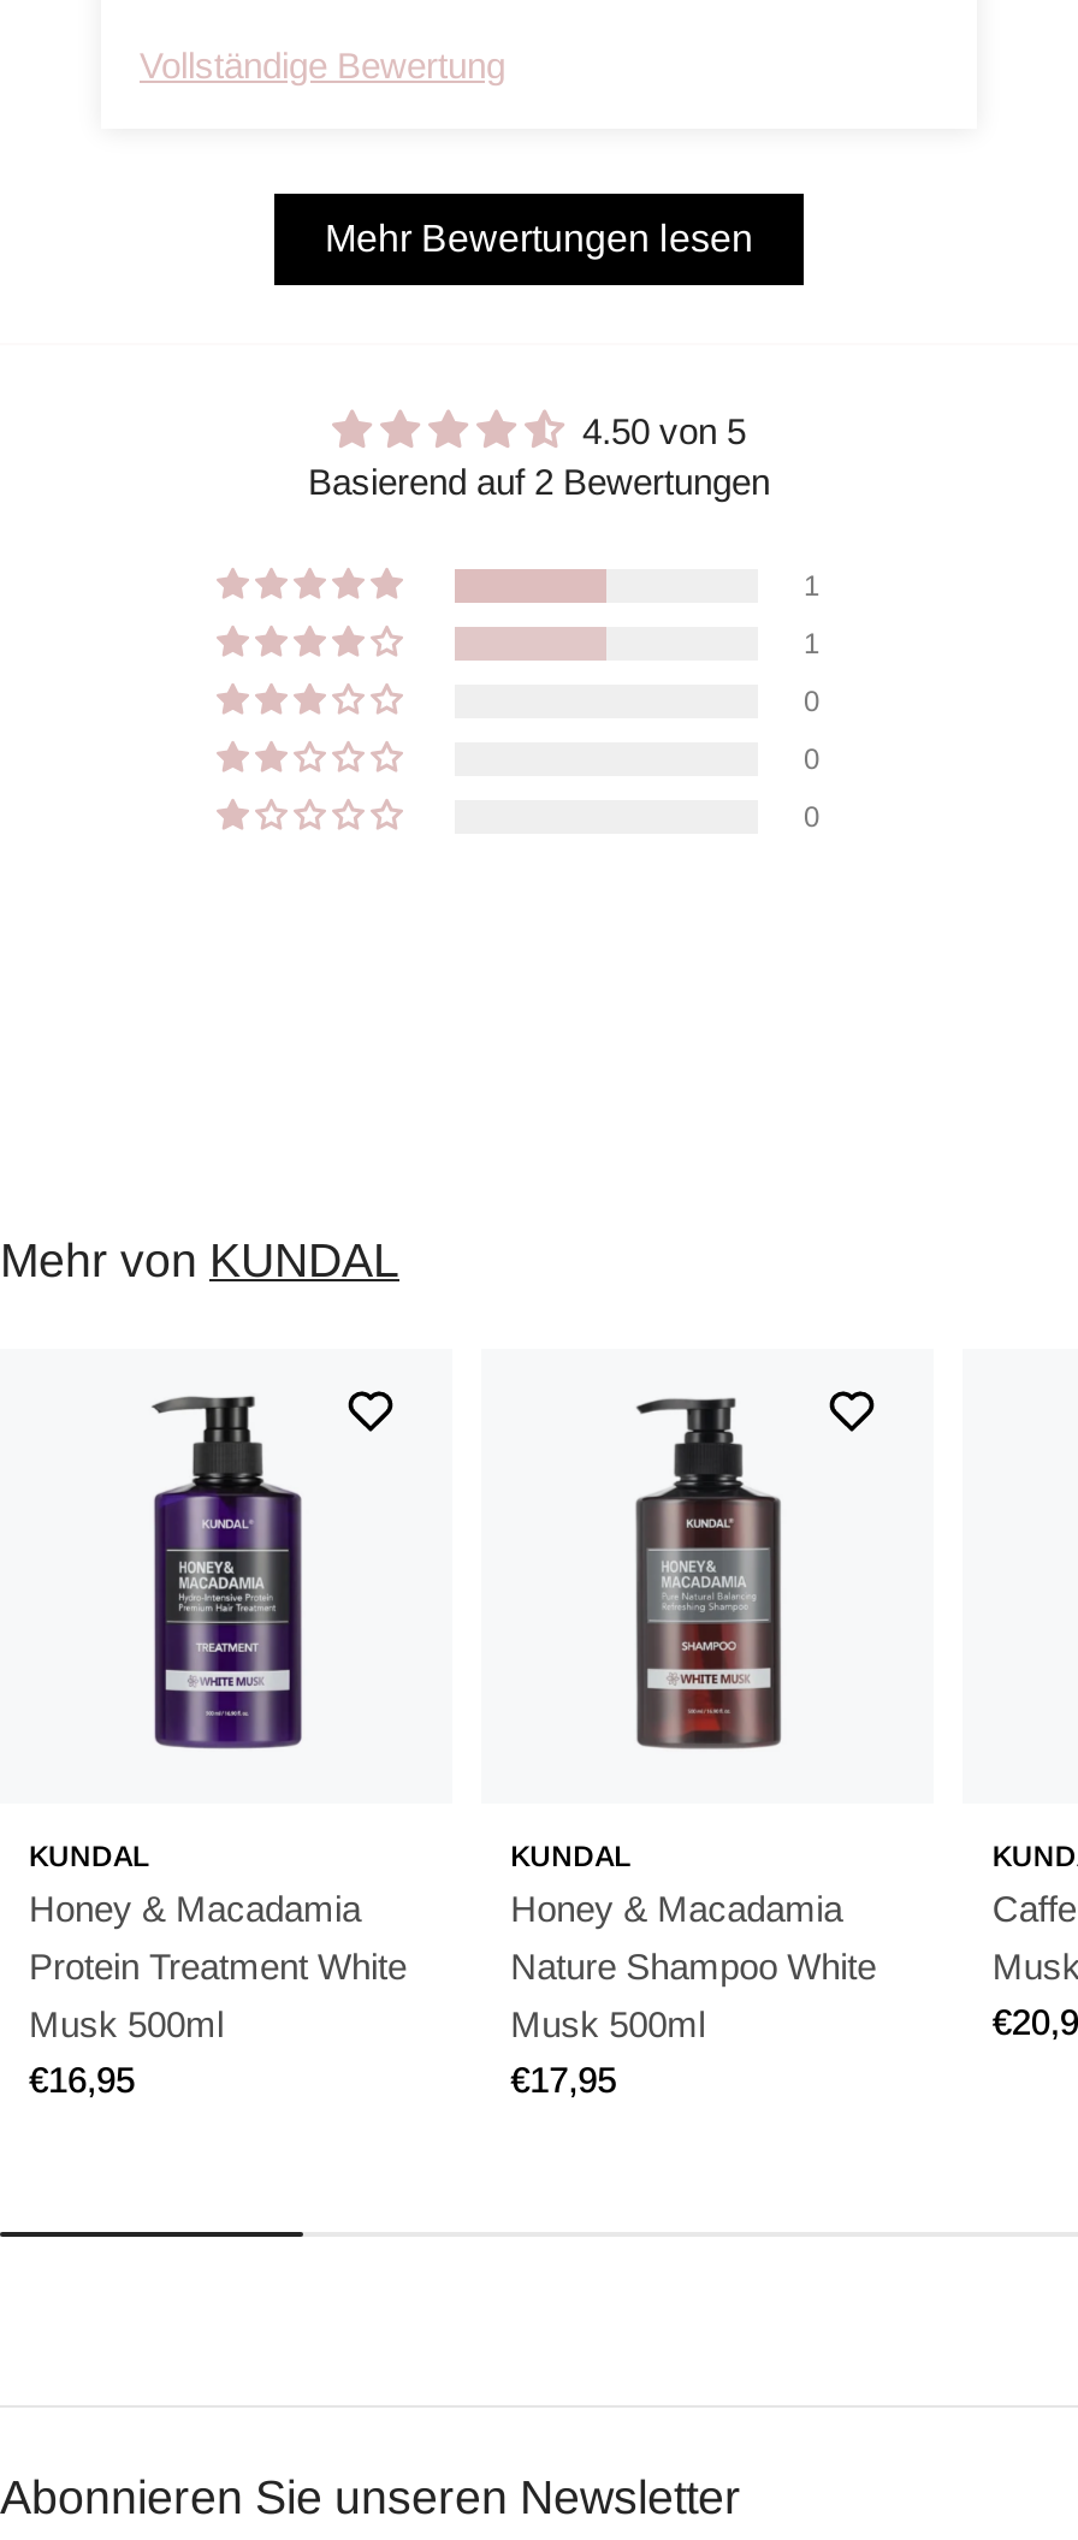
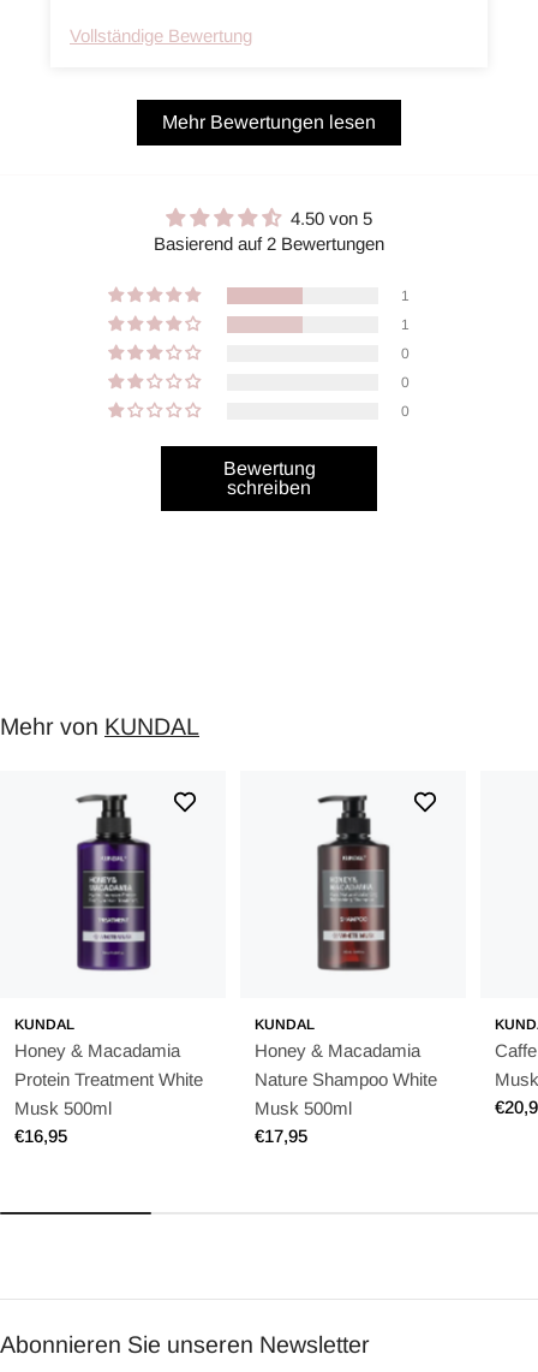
none -> [223,459,315,498] Bewertung | schreiben

